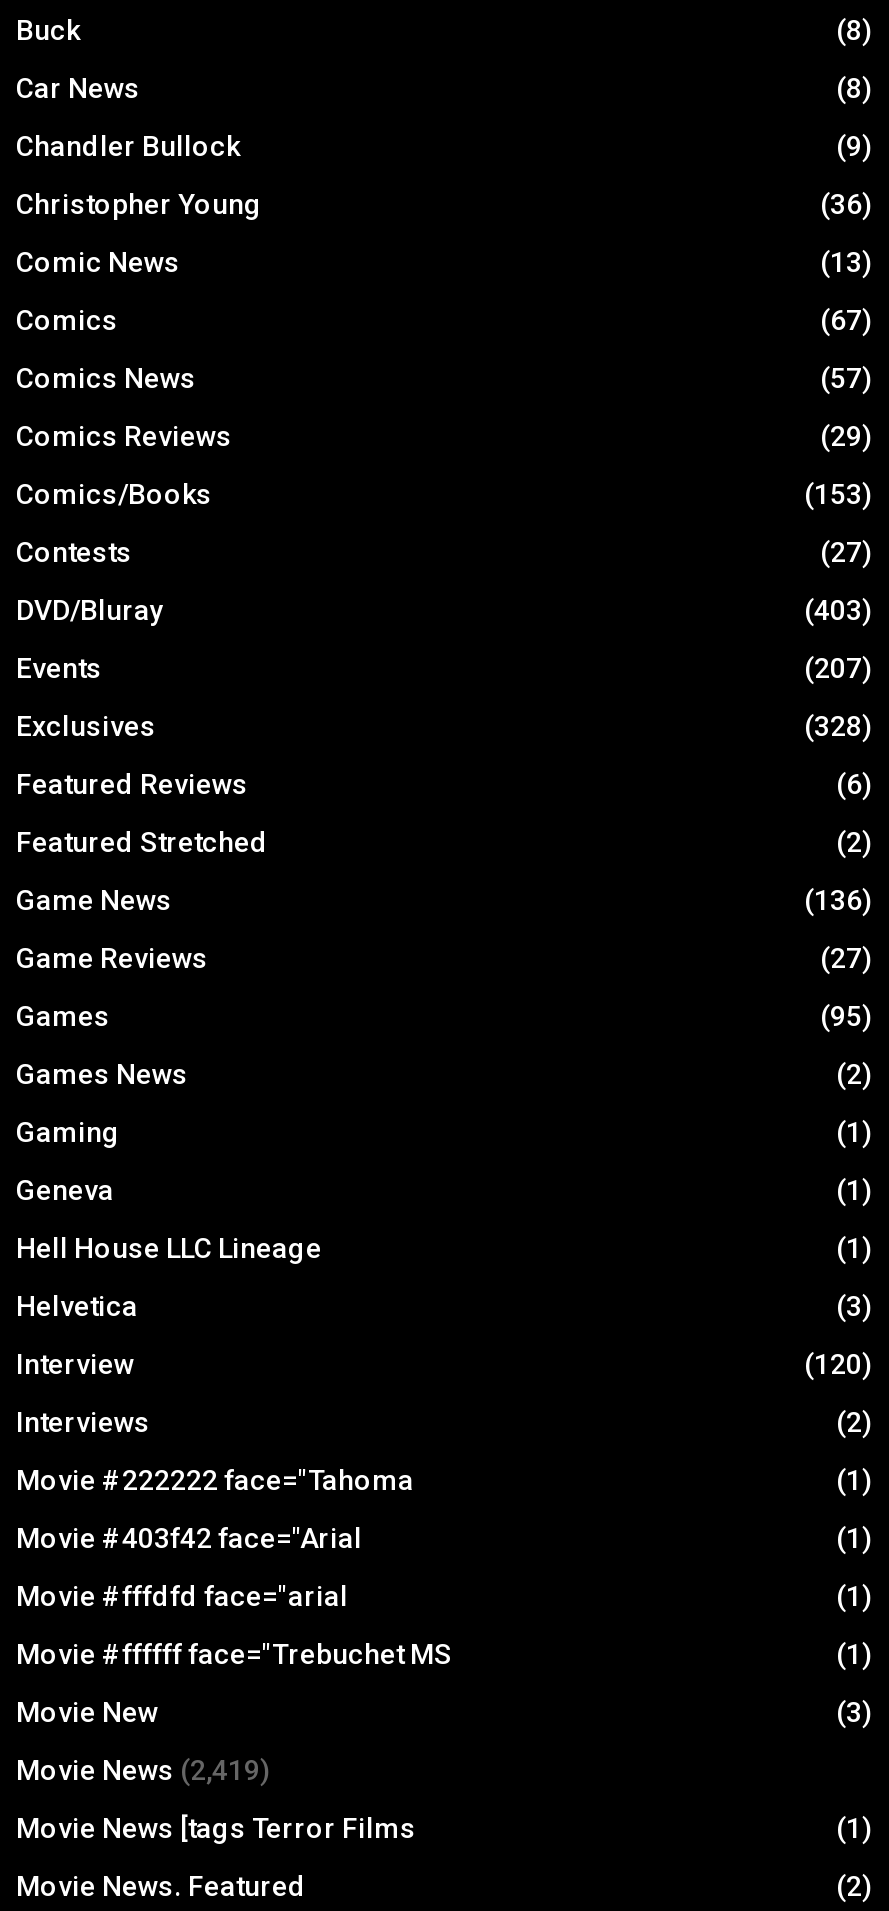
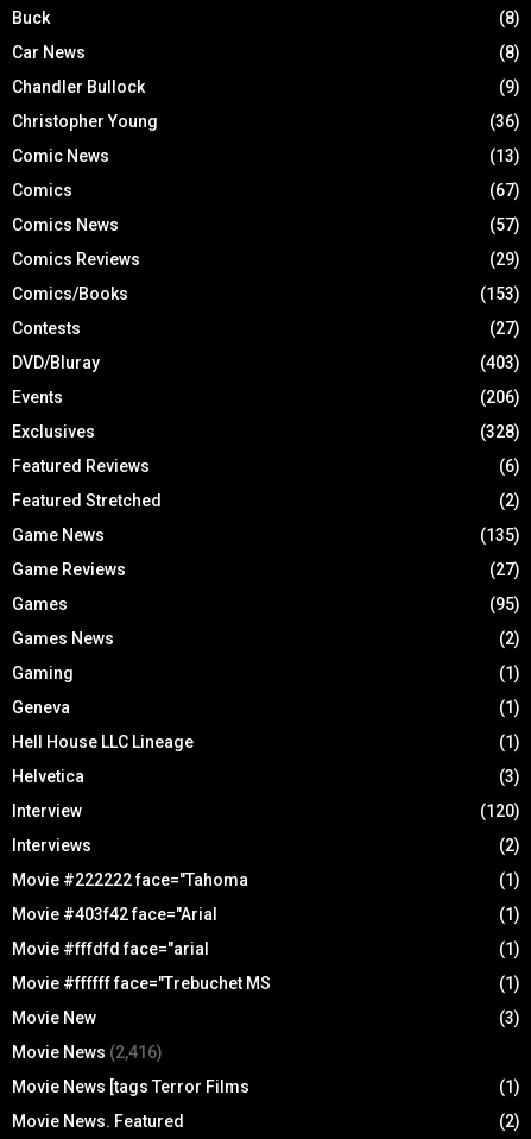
[804,652,872,684] (207) -> [480,388,520,407] (206)
[804,884,872,916] (136) -> [480,526,520,545] (135)
[16,1754,270,1786] Movie News (2,419) -> [12,1043,163,1062] Movie News (2,416)

